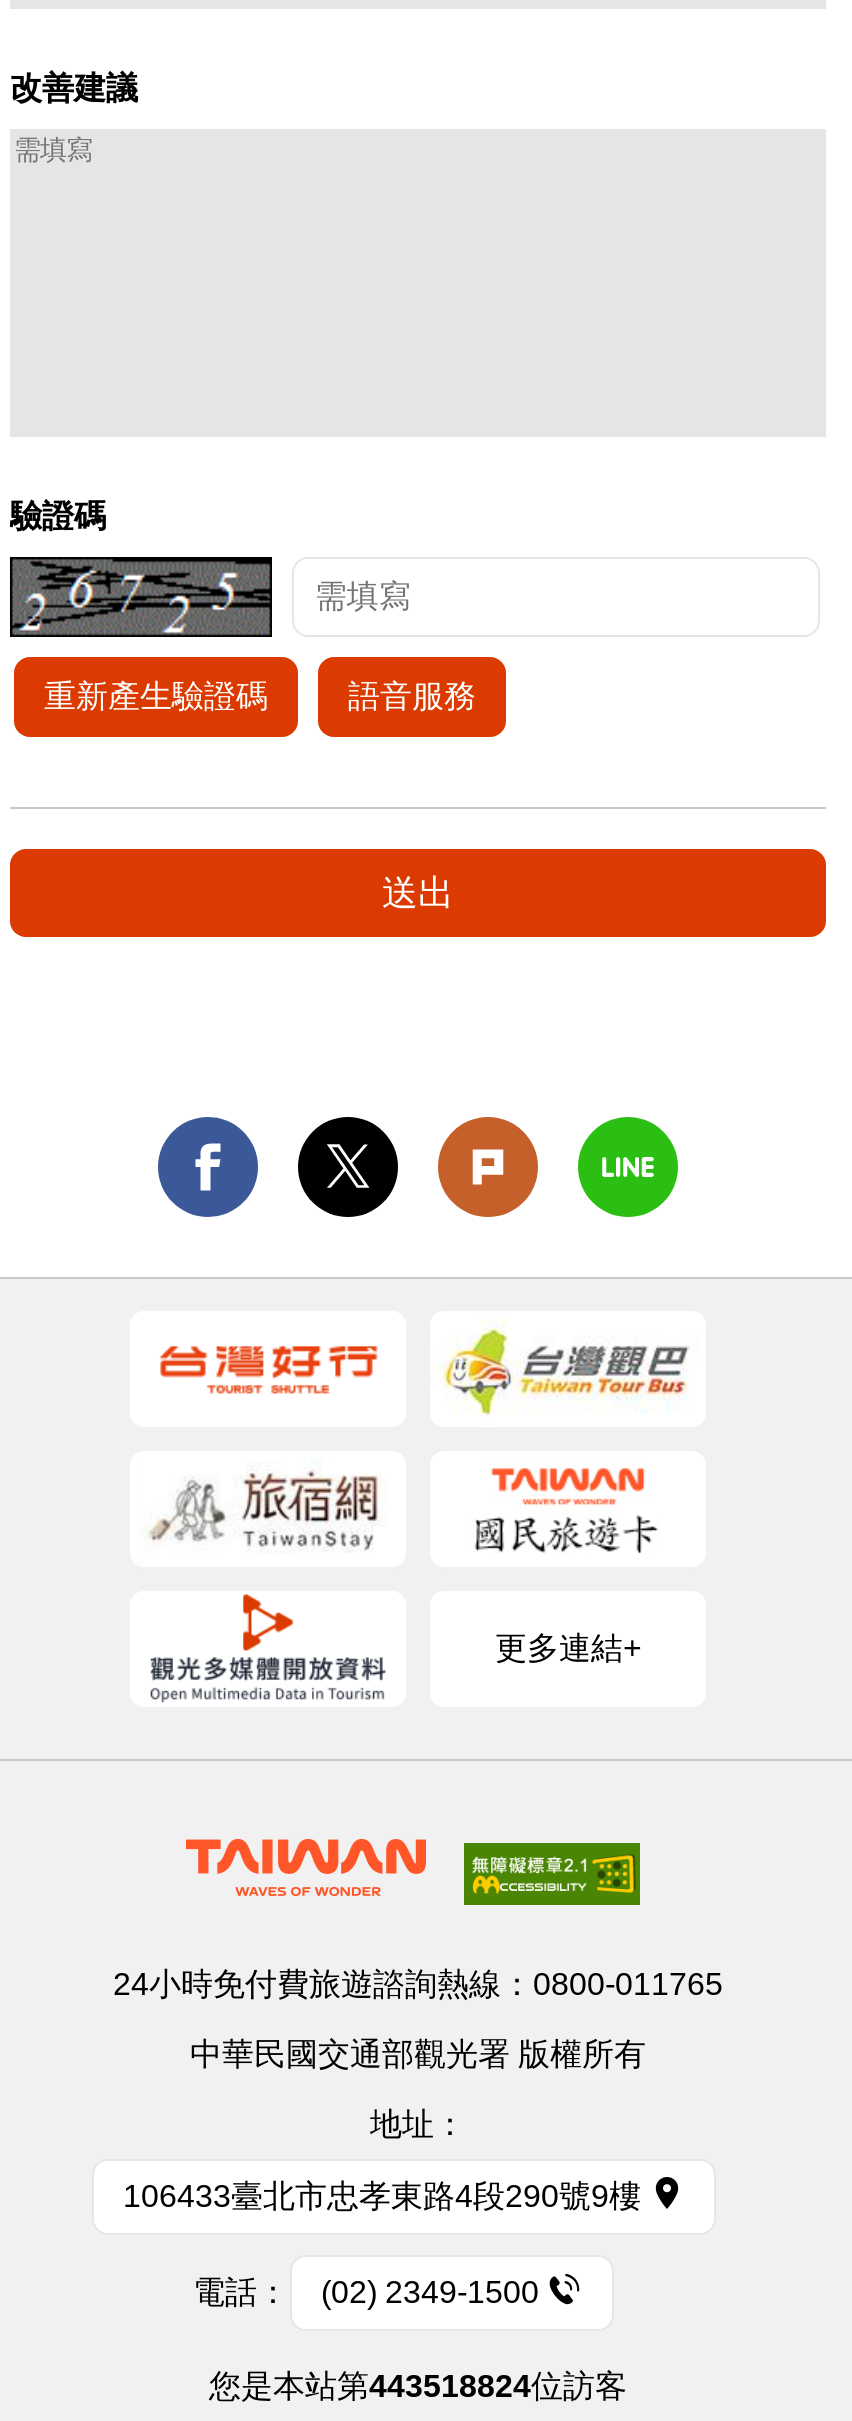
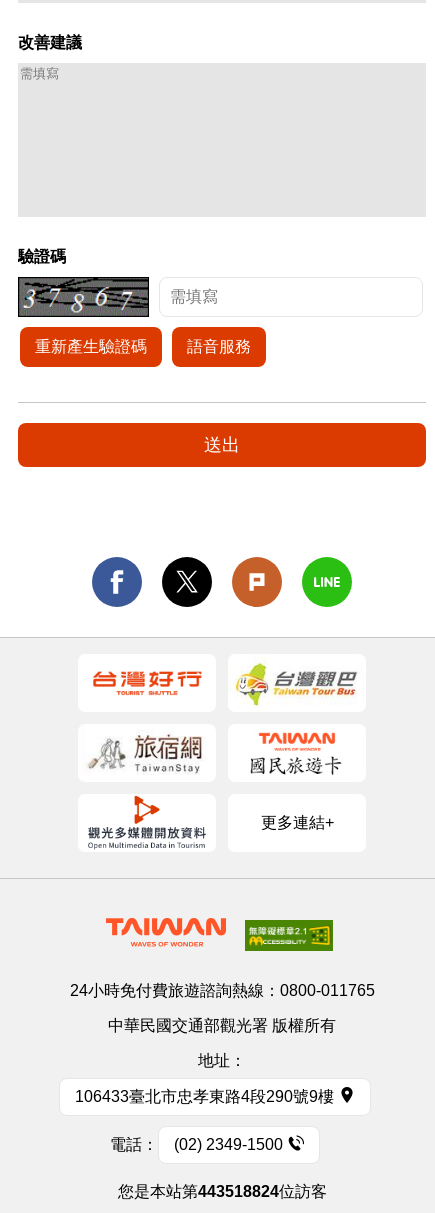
[12,559,270,633] [image] -> [20,279,148,316] [image]

